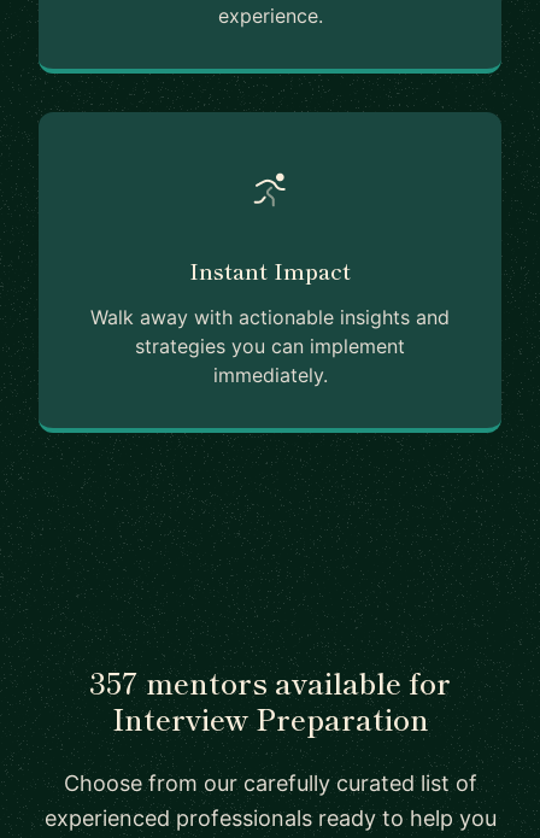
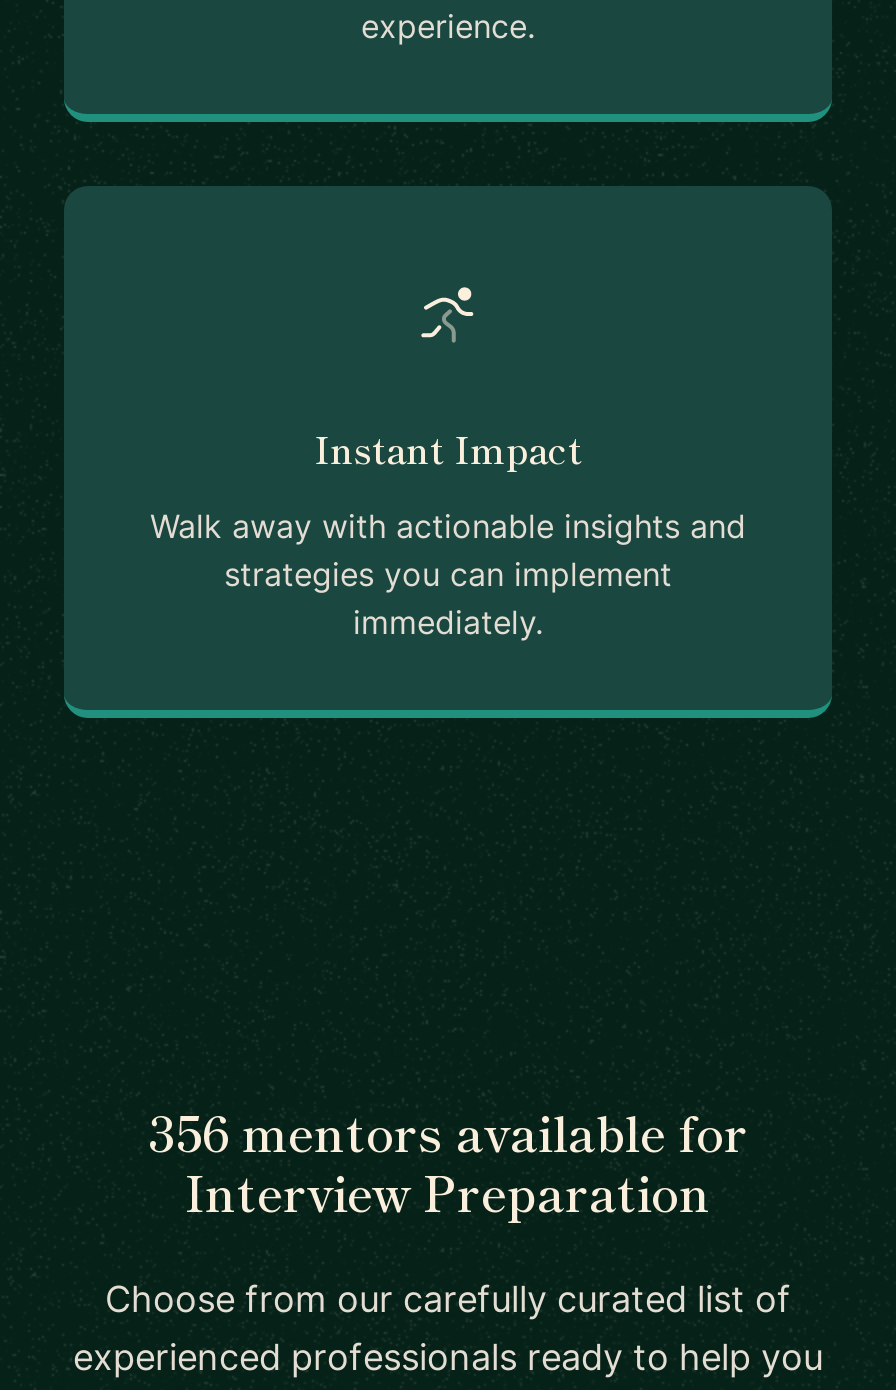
[89,661,451,703] 357 mentors available for -> [148,1096,748,1166] 356 mentors available for

